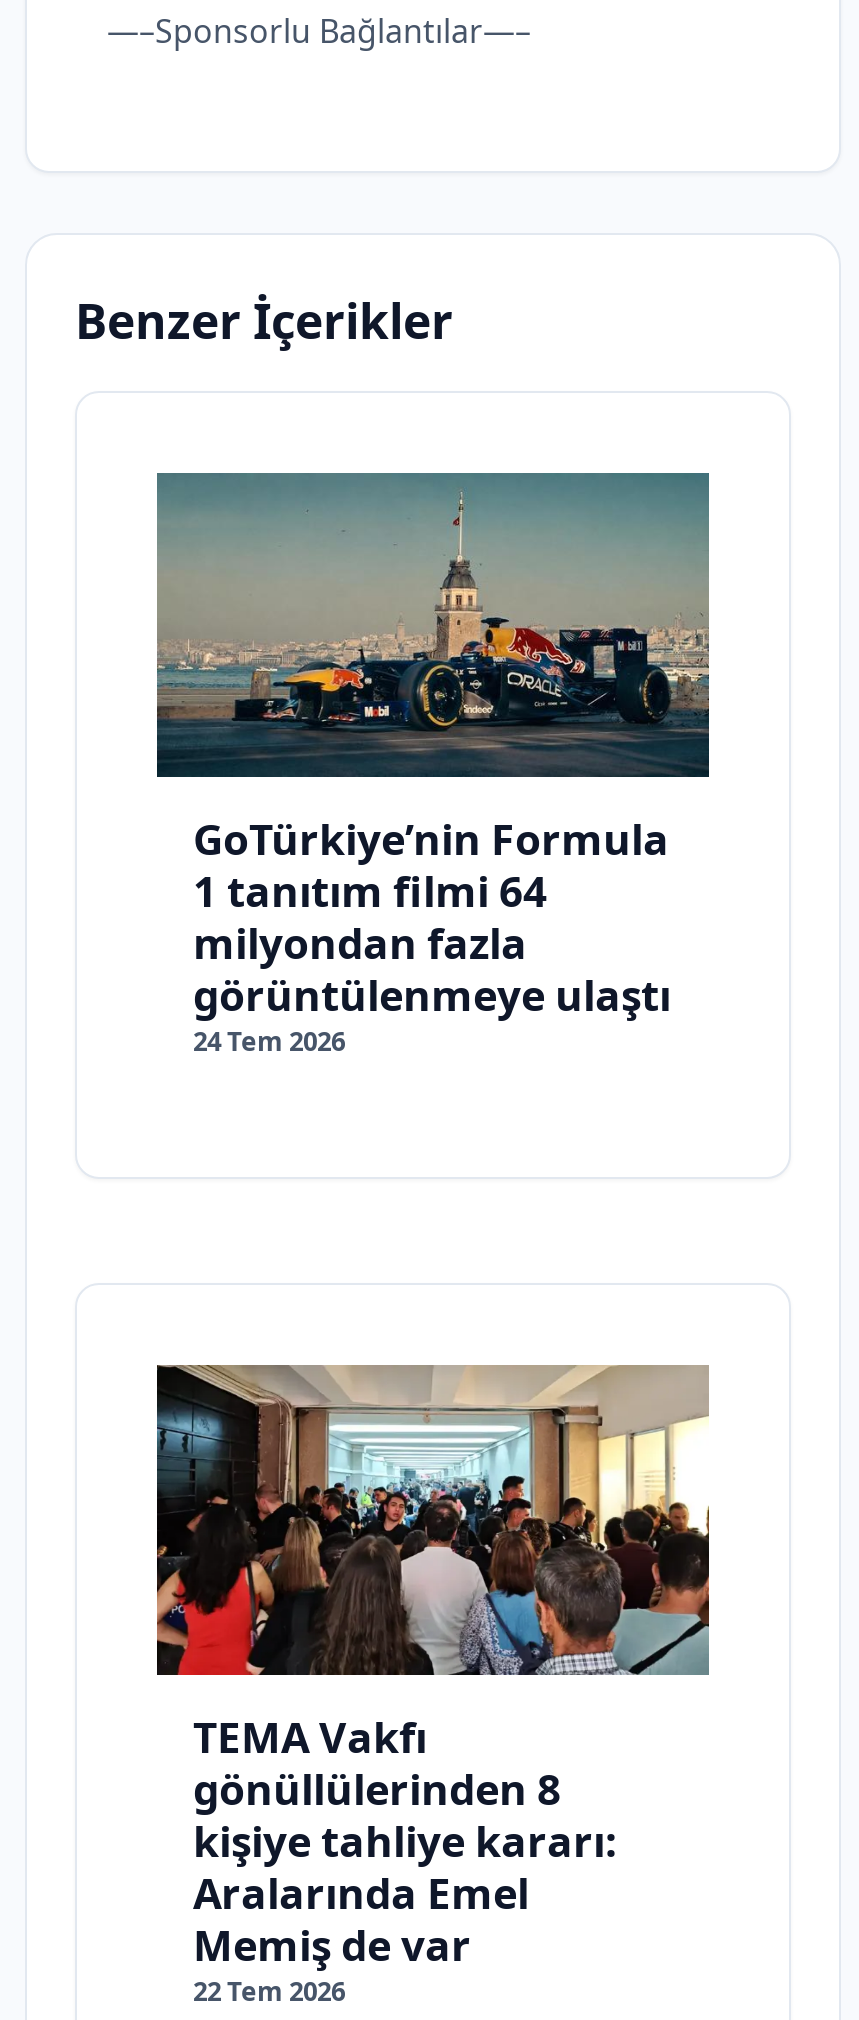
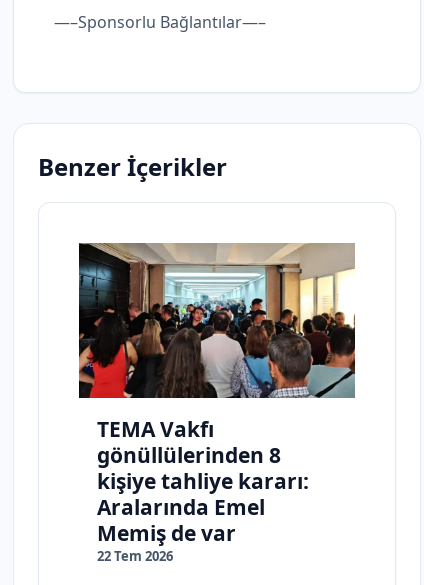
[155,471,711,1059] [image] | GoTürkiye’nin Formula | 1 tanıtım filmi 64 | milyondan fazla | görüntülenmeye ulaştı | 24 Tem 2026 -> none

